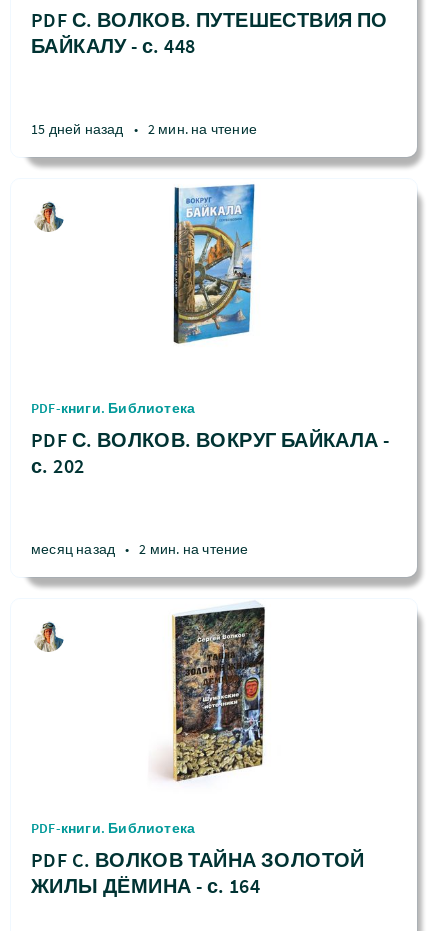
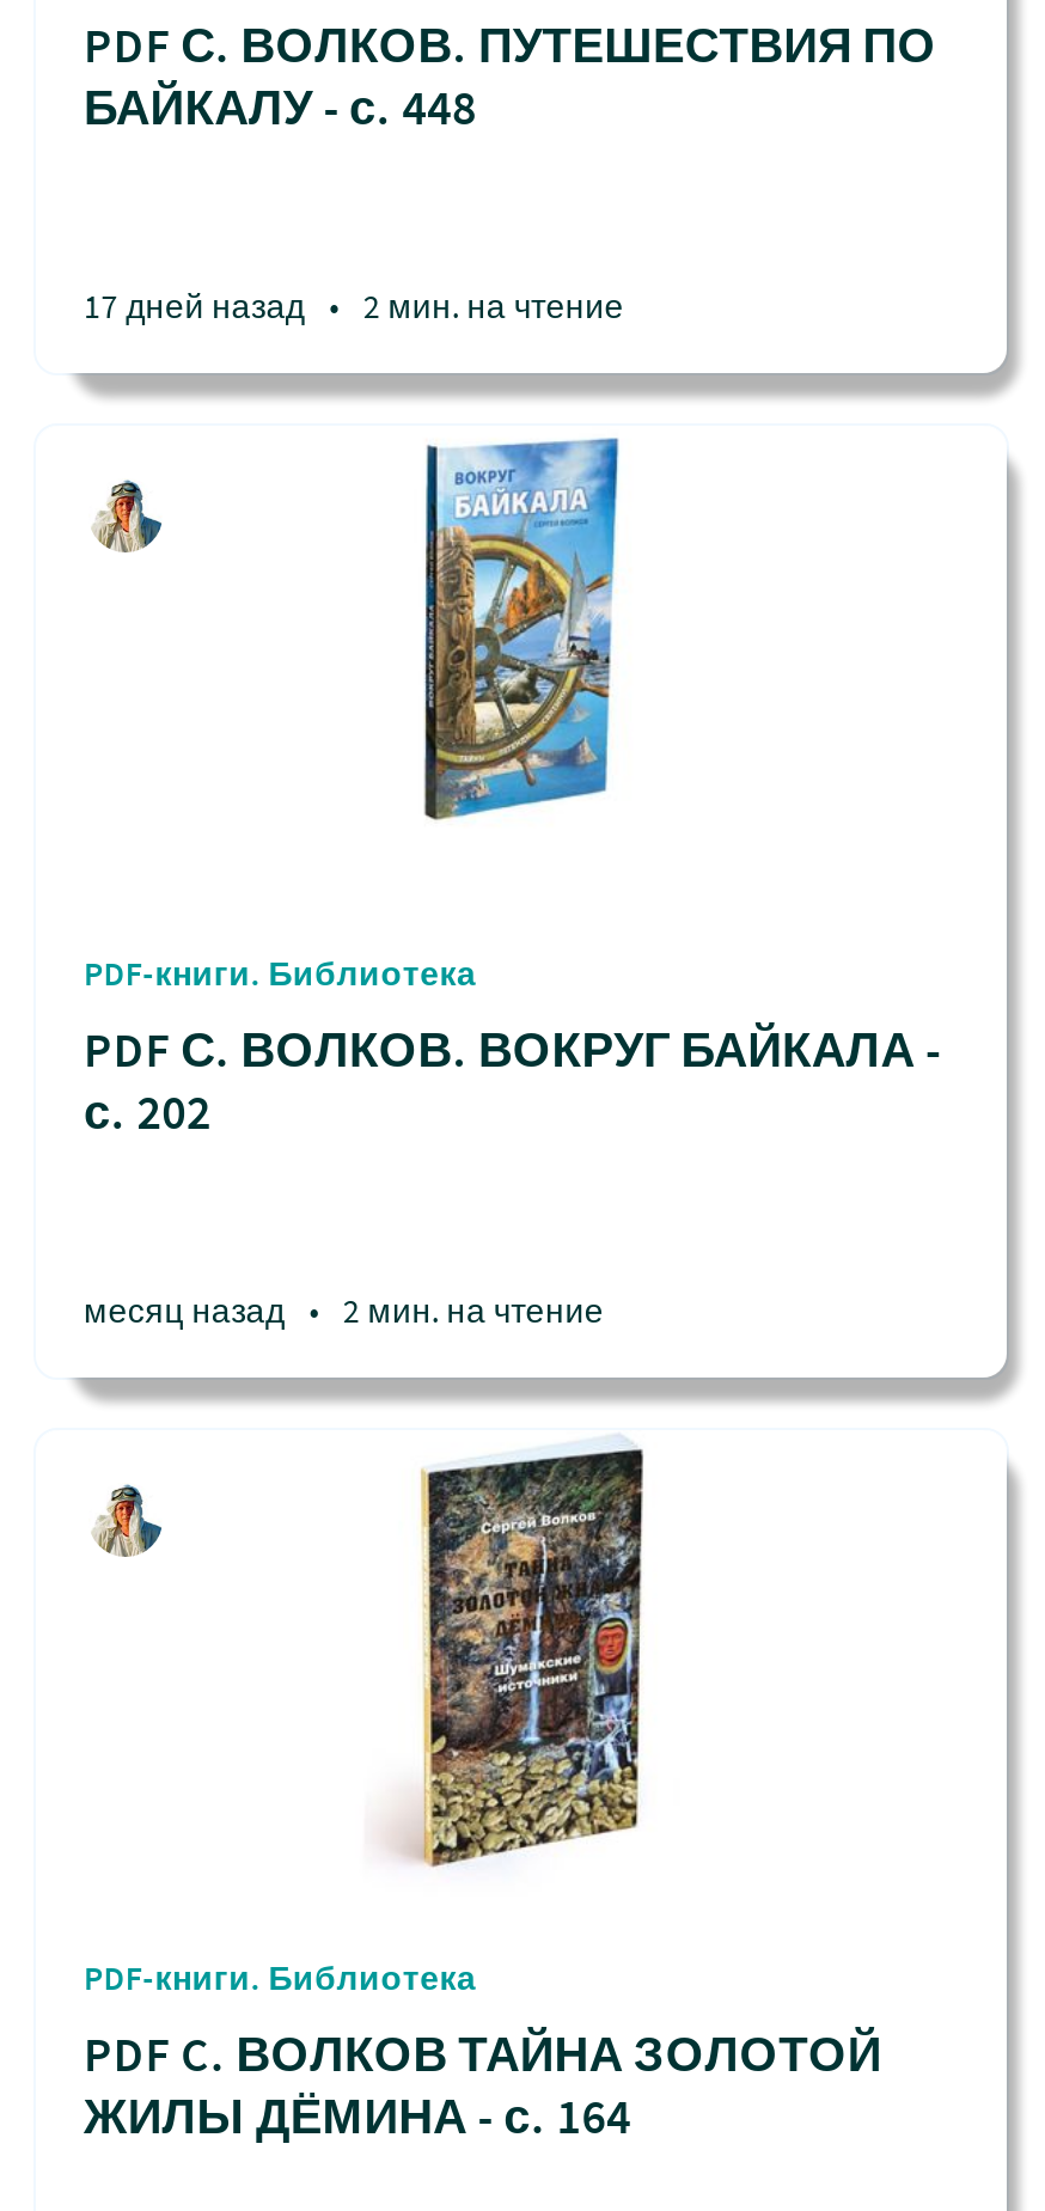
[31,120,257,138] 15 дней назад • 2 мин. на чтение -> [84,285,624,328] 17 дней назад • 2 мин. на чтение

